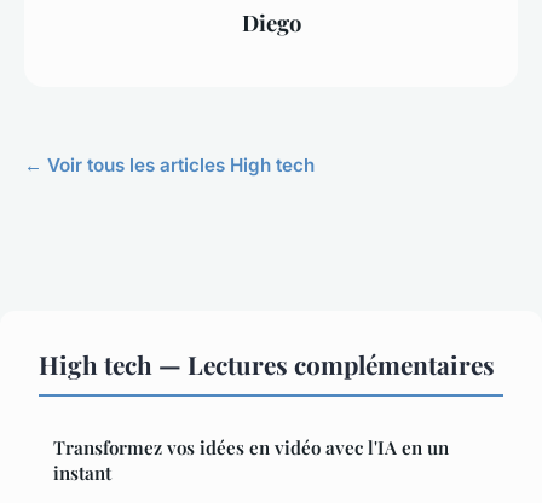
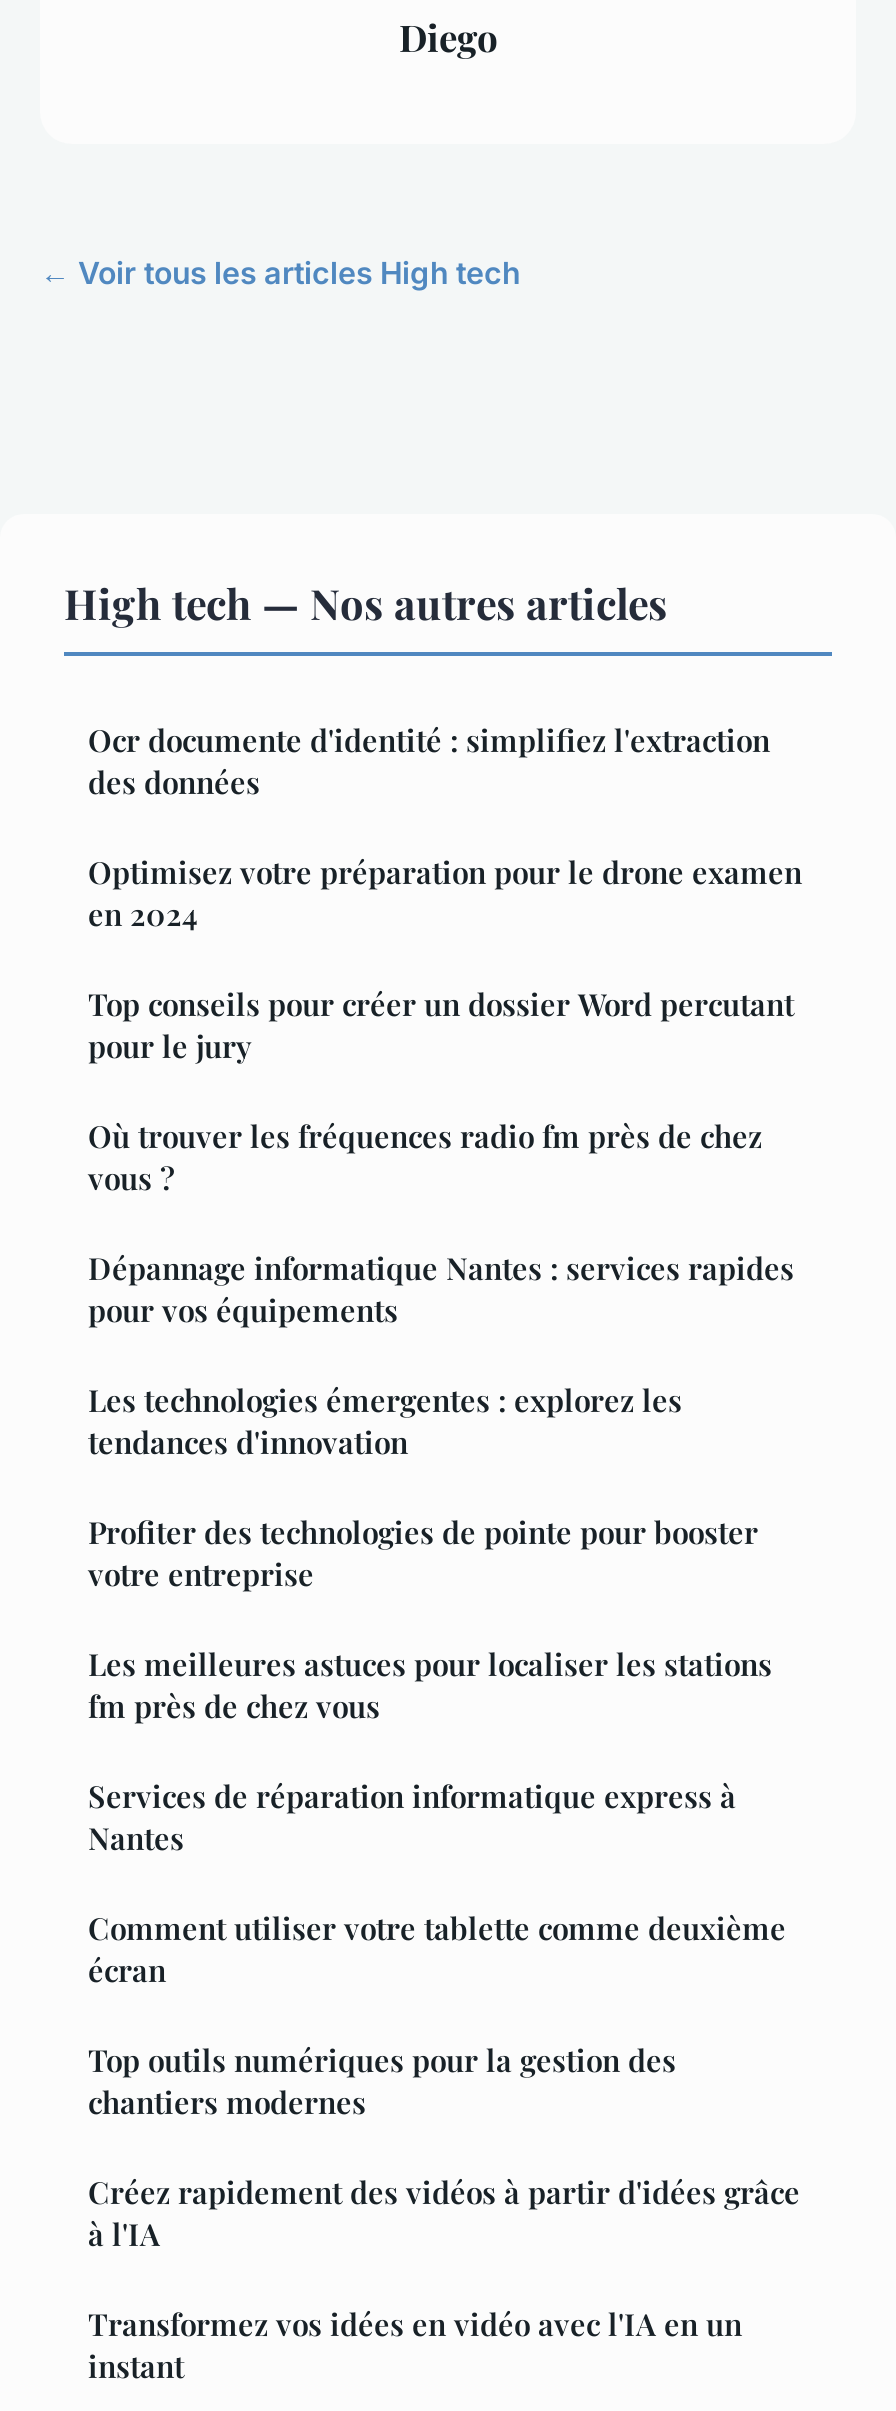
[39,347,495,381] High tech — Lectures complémentaires -> [64,574,802,2254] High tech — Nos autres articles | Ocr documente d'identité : simplifiez l'extraction | des données | Optimisez votre préparation pour le drone examen | en 2024 | Top conseils pour créer un dossier Word percutant | pour le jury | Où trouver les fréquences radio fm près de chez | vous ? | Dépannage informatique Nantes : services rapides | pour vos équipements | Les technologies émergentes : explorez les | tendances d'innovation | Profiter des technologies de pointe pour booster | votre entreprise | Les meilleures astuces pour localiser les stations | fm près de chez vous | Services de réparation informatique express à | Nantes | Comment utiliser votre tablette comme deuxième | écran | Top outils numériques pour la gestion des | chantiers modernes | Créez rapidement des vidéos à partir d'idées grâce | à l'IA

